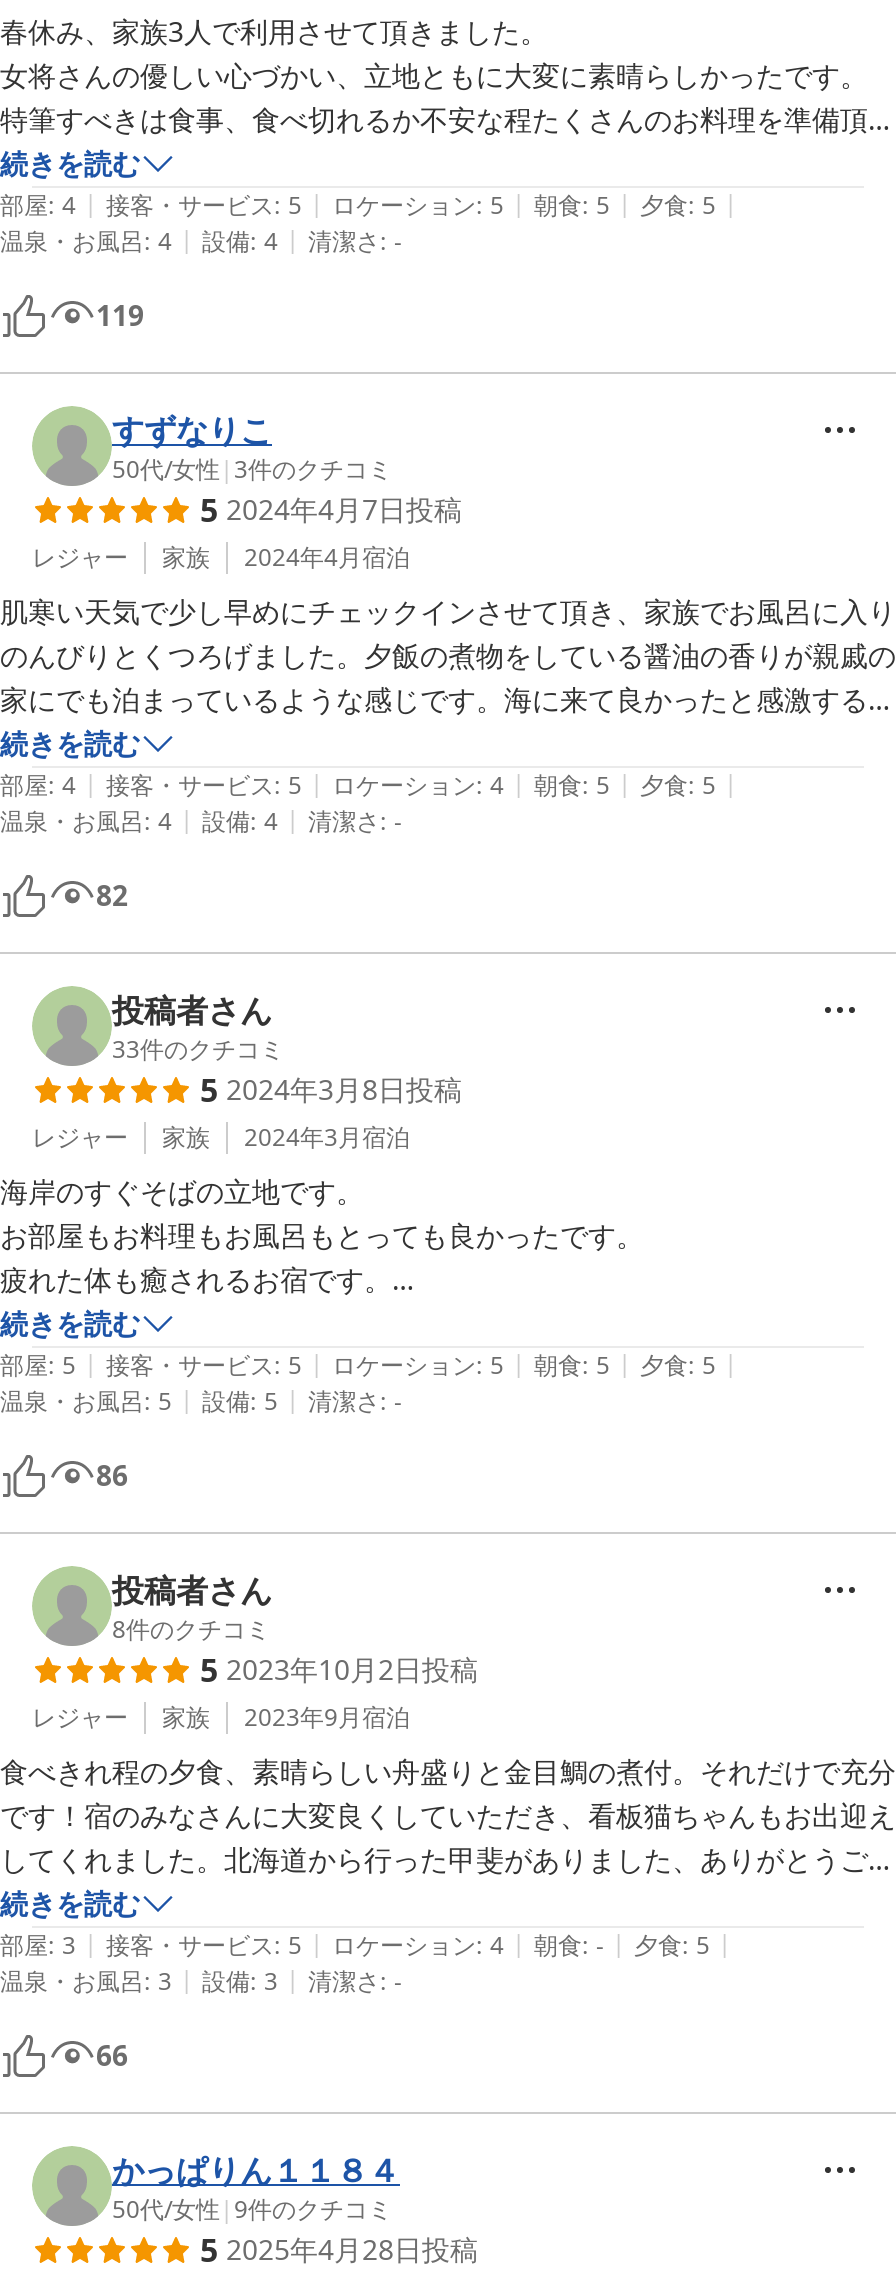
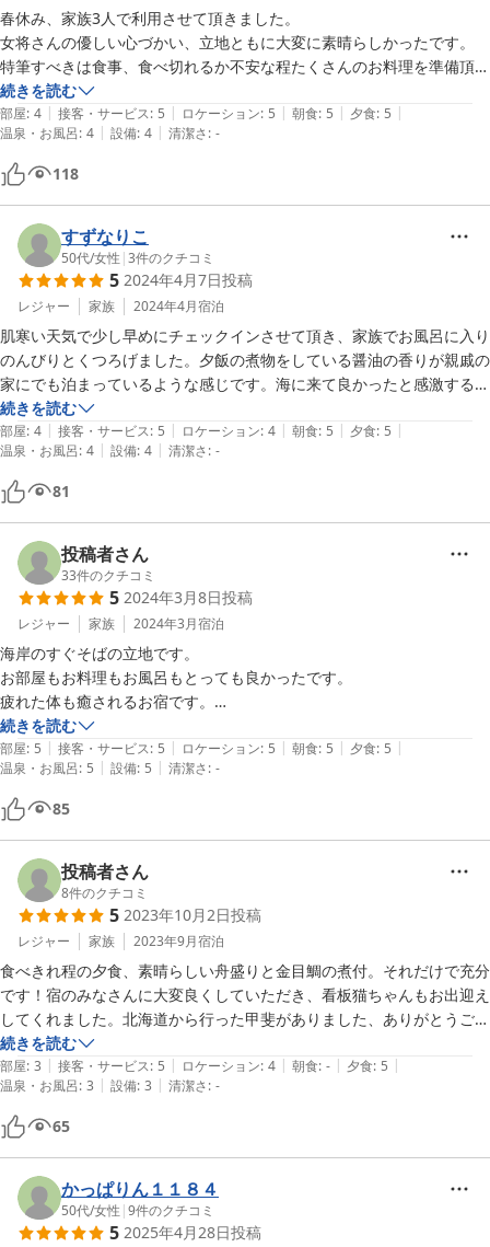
[96,296,144,334] 119 -> [52,163,79,184] 118
[96,876,128,914] 82 -> [52,481,70,501] 81
[96,1456,128,1494] 86 -> [52,798,70,819] 85
[96,2036,128,2074] 66 -> [52,1116,70,1136] 65

